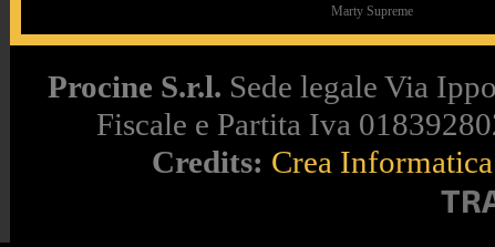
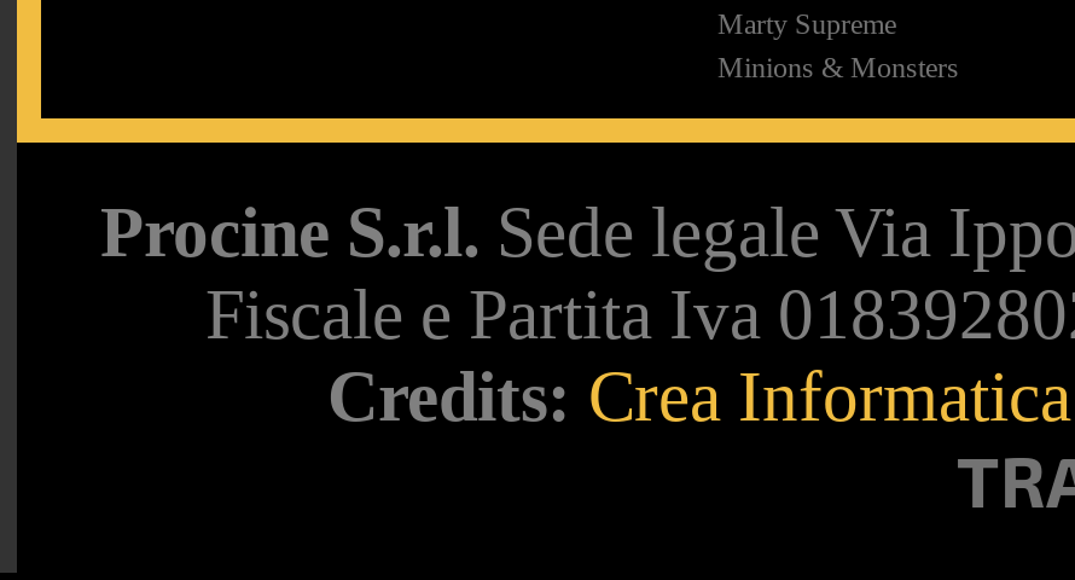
none -> [717,51,959,85] Minions & Monsters

